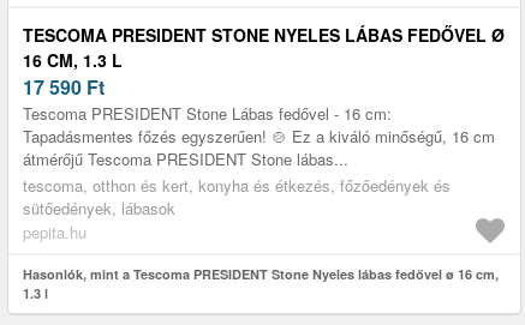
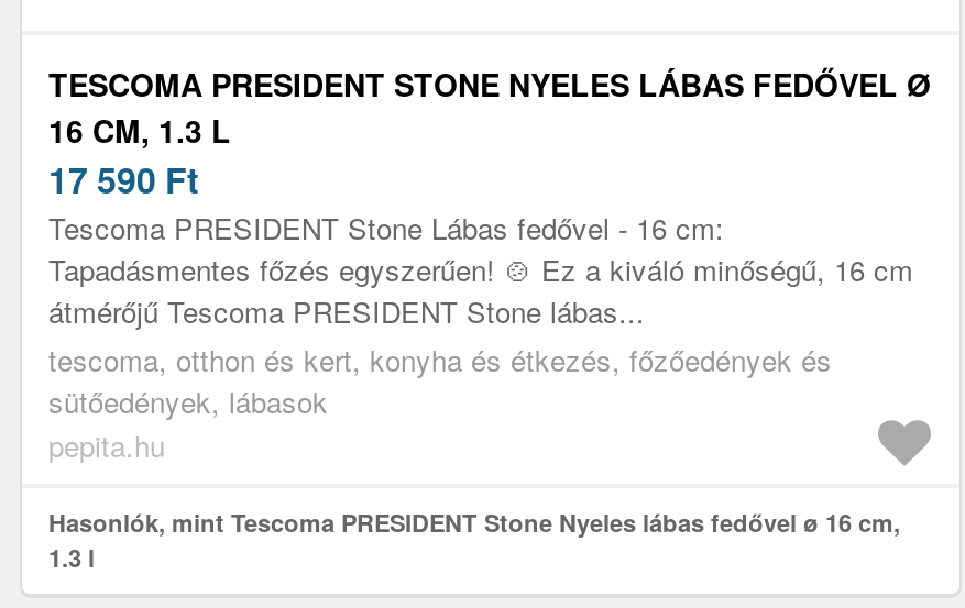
[23,265,499,283] Hasonlók, mint a Tescoma PRESIDENT Stone Nyeles lábas fedővel ø 16 cm, -> [48,505,900,538] Hasonlók, mint Tescoma PRESIDENT Stone Nyeles lábas fedővel ø 16 cm,

